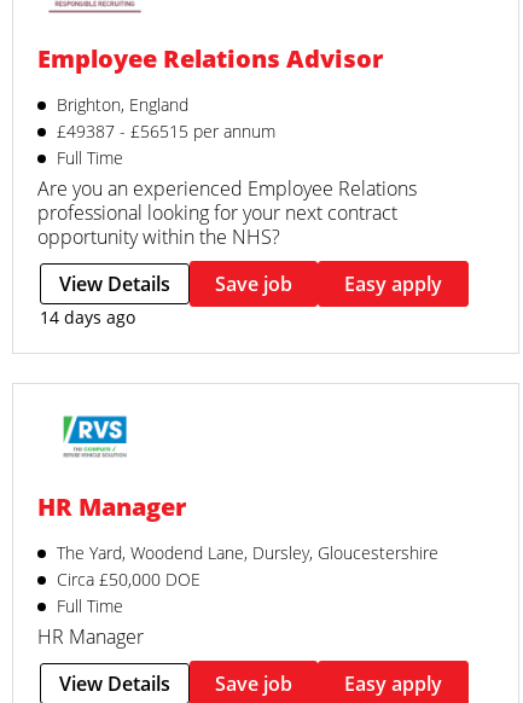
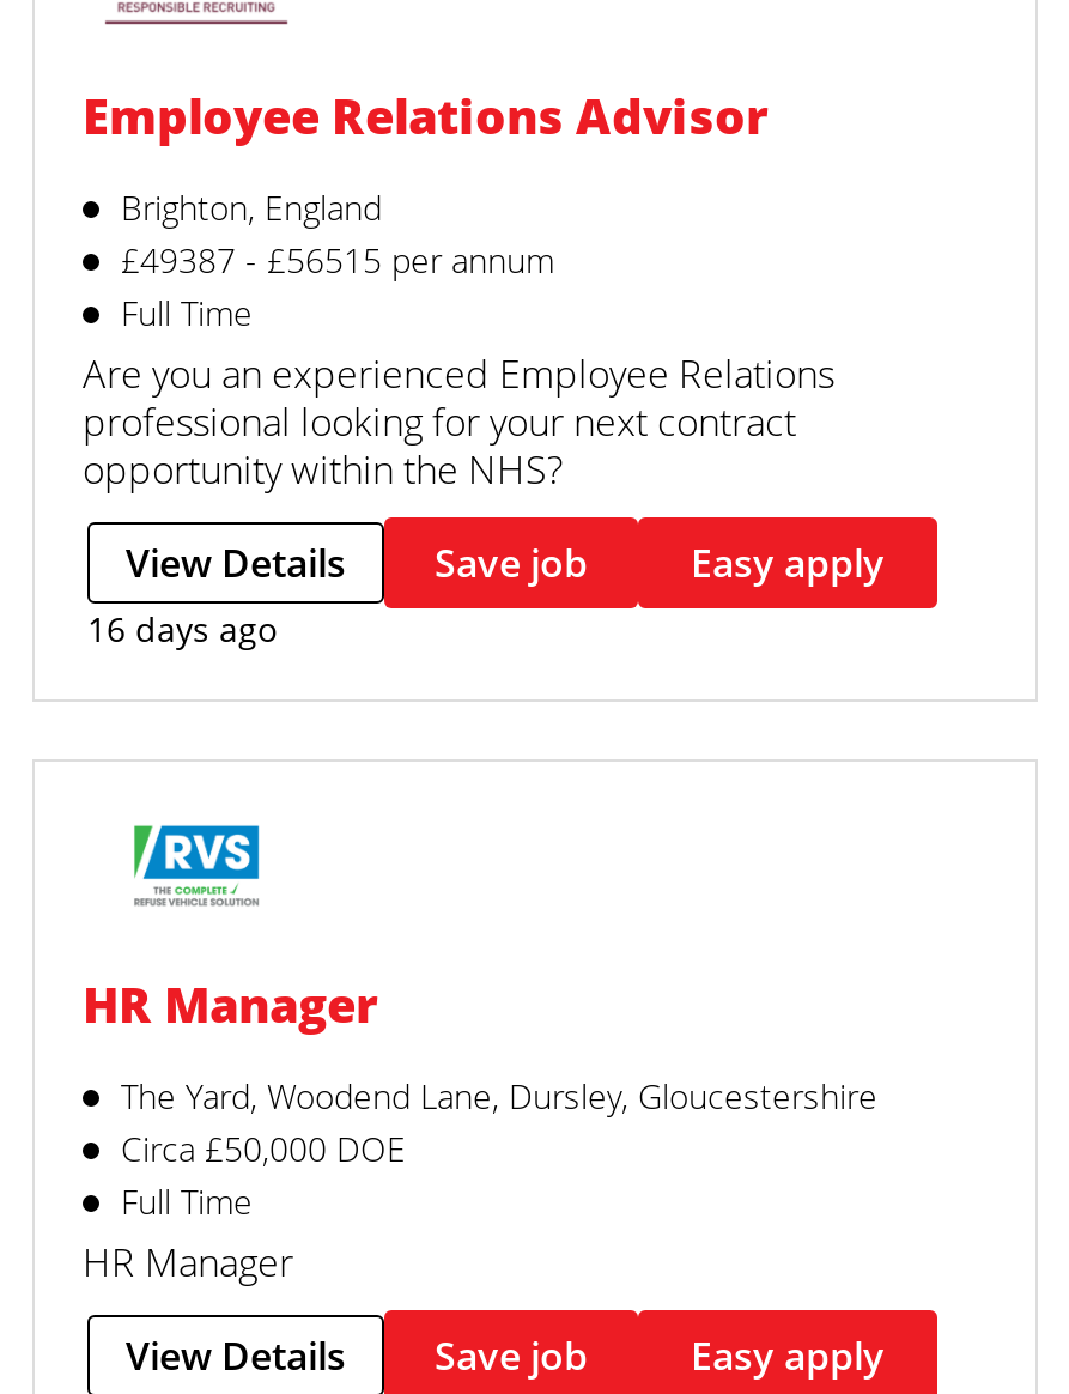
[40,306,135,329] 14 days ago -> [87,606,277,651] 16 days ago

